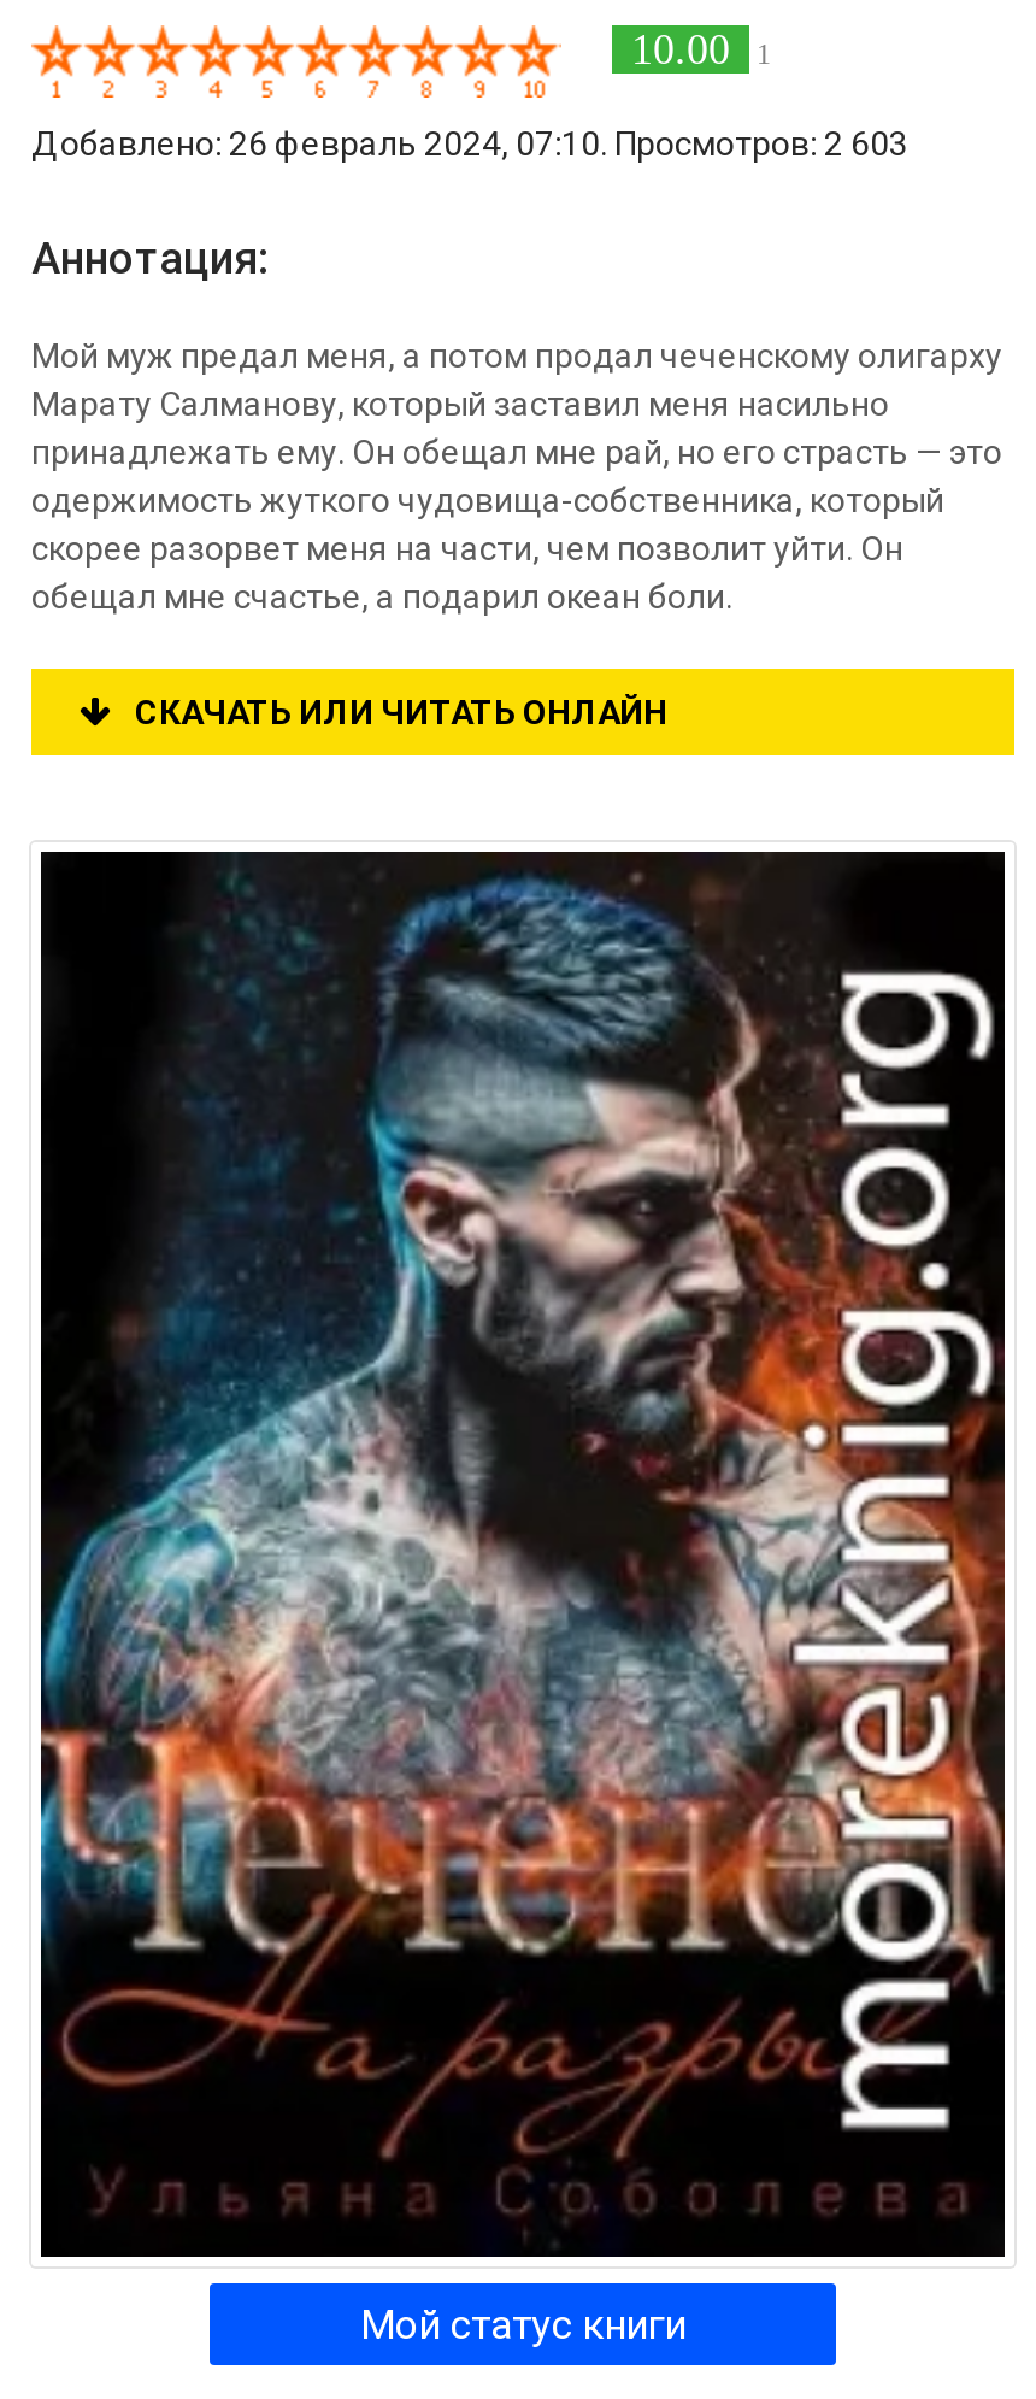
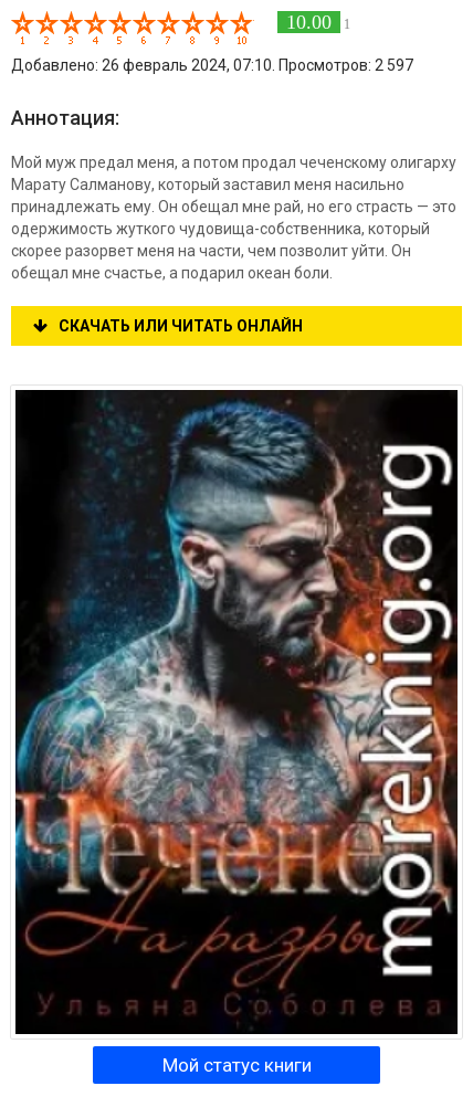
[31,124,908,163] Добавлено: 26 февраль 2024, 07:10. Просмотров: 2 603 -> [11,56,413,74] Добавлено: 26 февраль 2024, 07:10. Просмотров: 2 597

